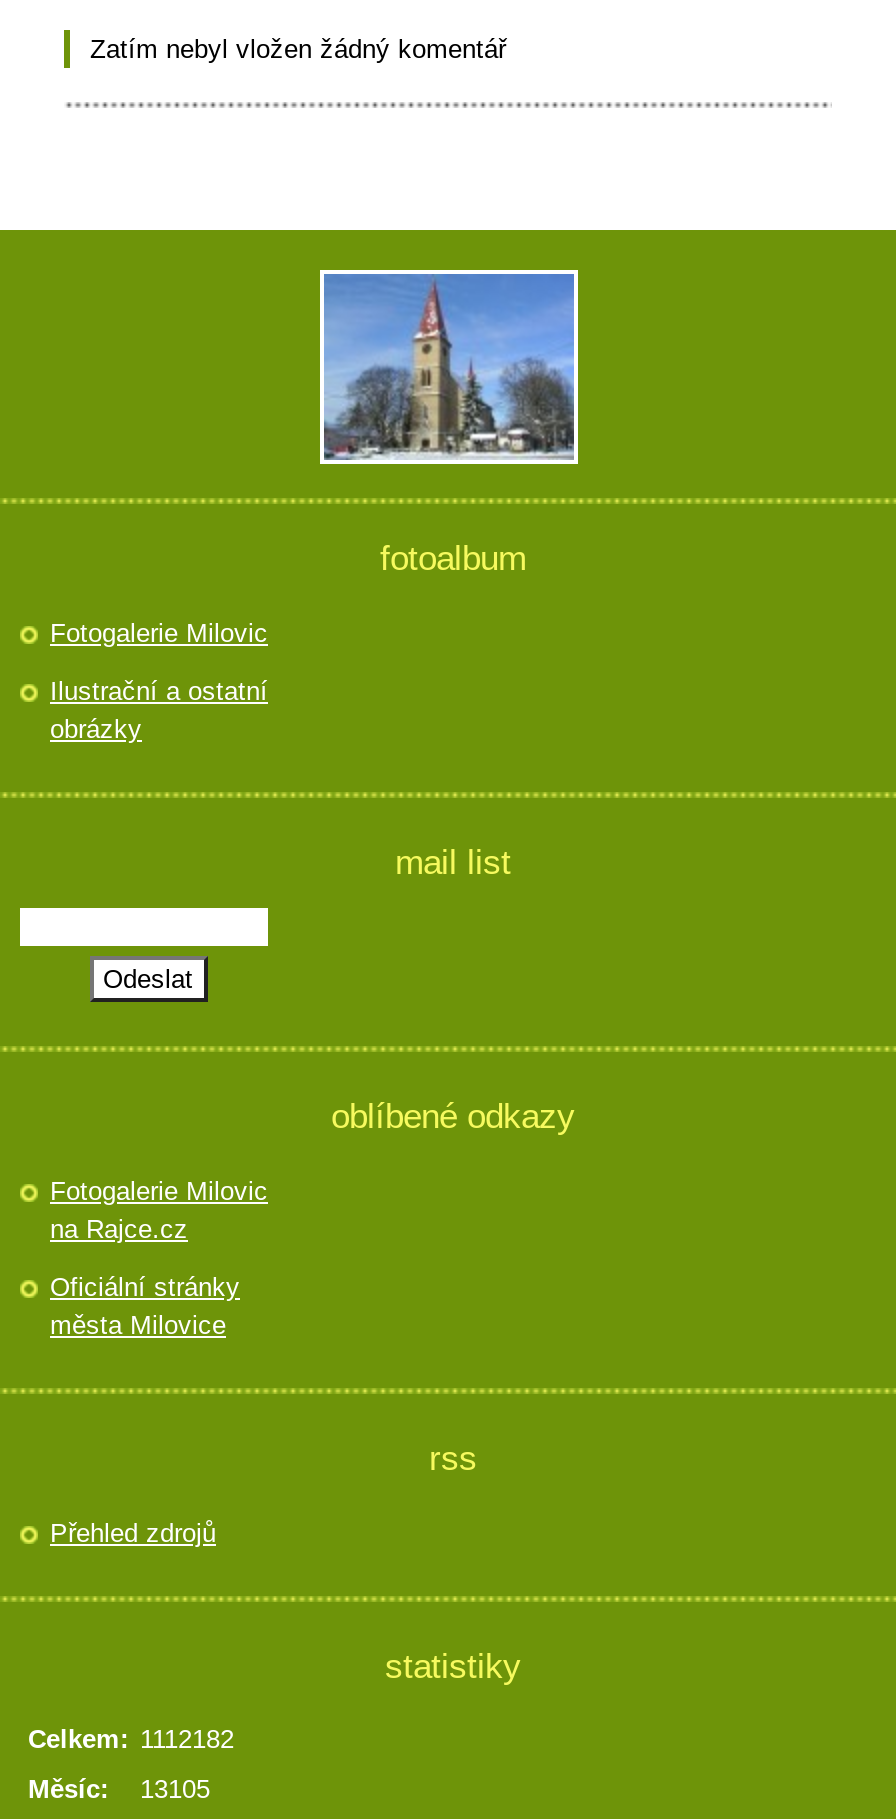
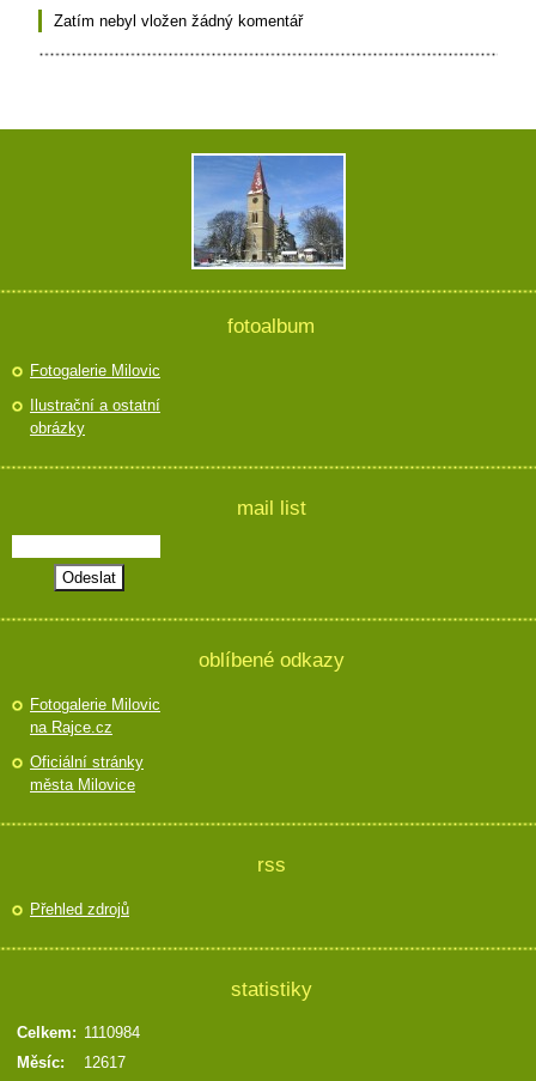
[28,1724,234,1754] Celkem: 1112182 -> [17,1024,140,1041] Celkem: 1110984
[28,1774,210,1804] Měsíc: 13105 -> [17,1053,126,1071] Měsíc: 12617

